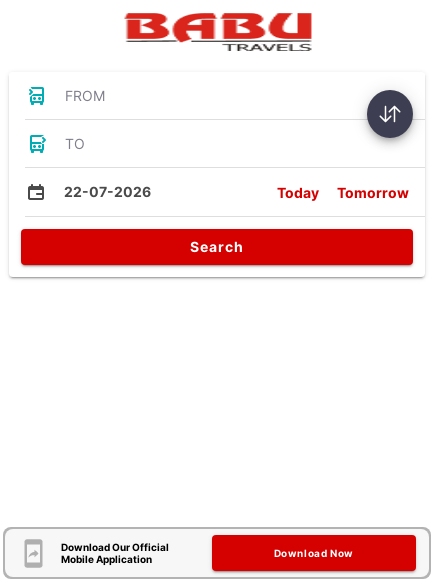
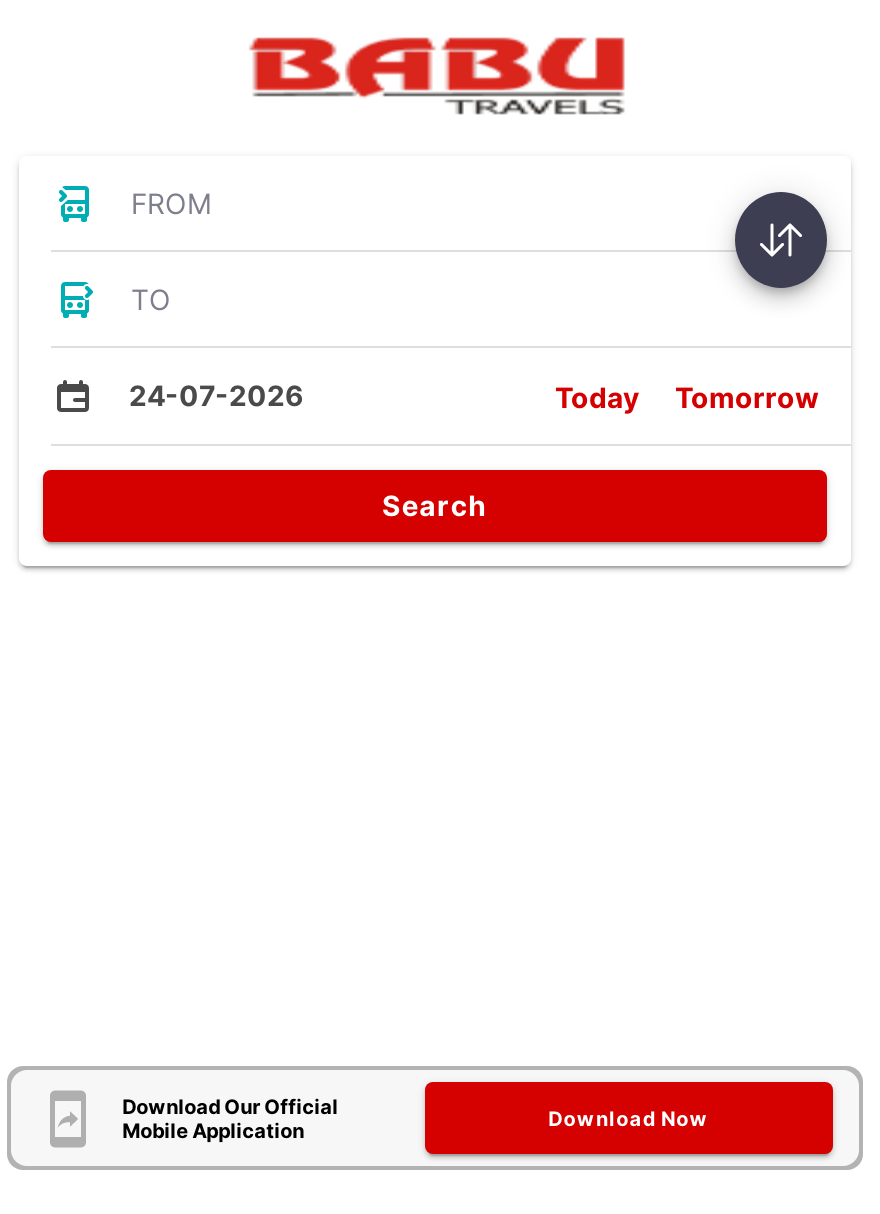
[64,183,151,200] 22-07-2026 -> [129,378,303,412] 24-07-2026

